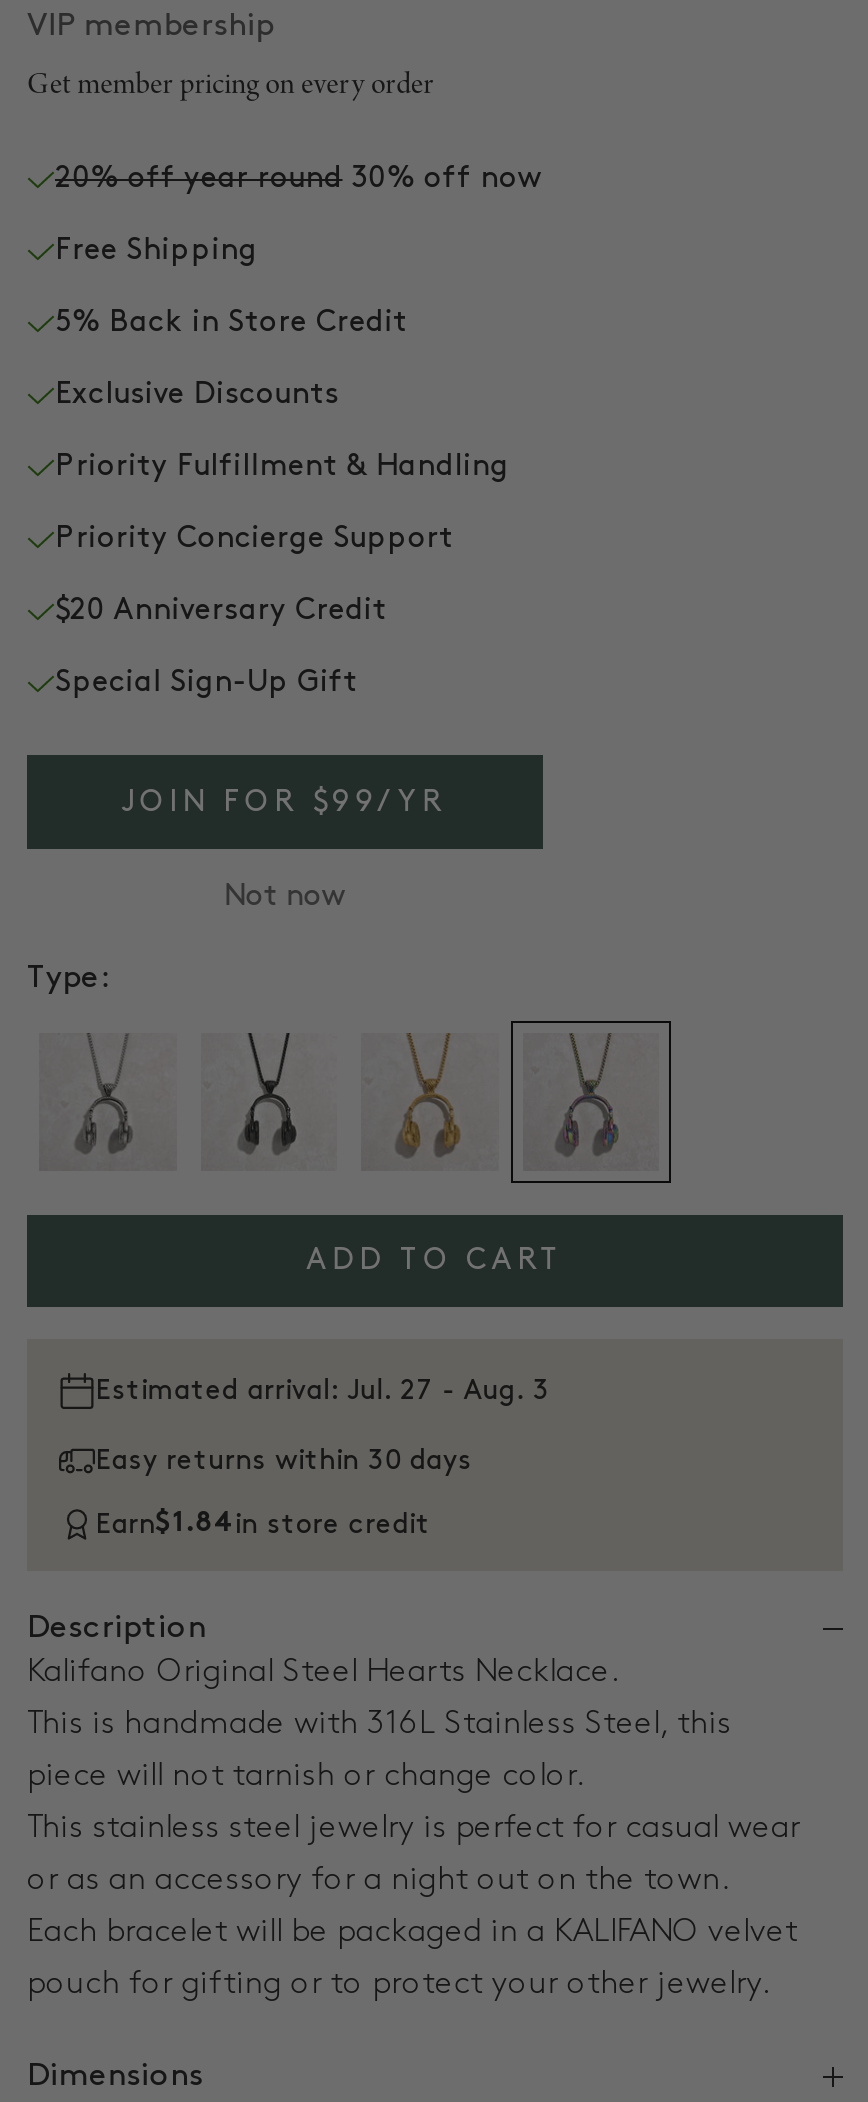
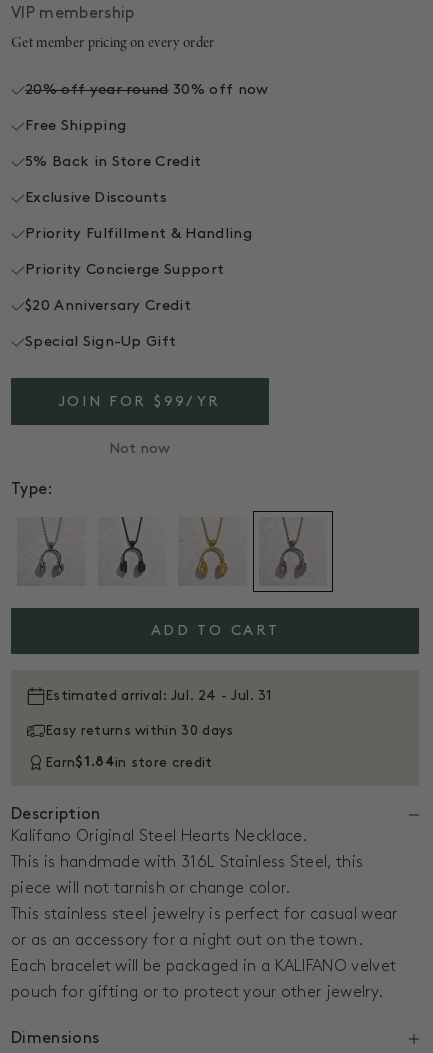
[95,1378,549,1404] Estimated arrival: Jul. 27 - Aug. 3 -> [45,689,272,702] Estimated arrival: Jul. 24 - Jul. 31

